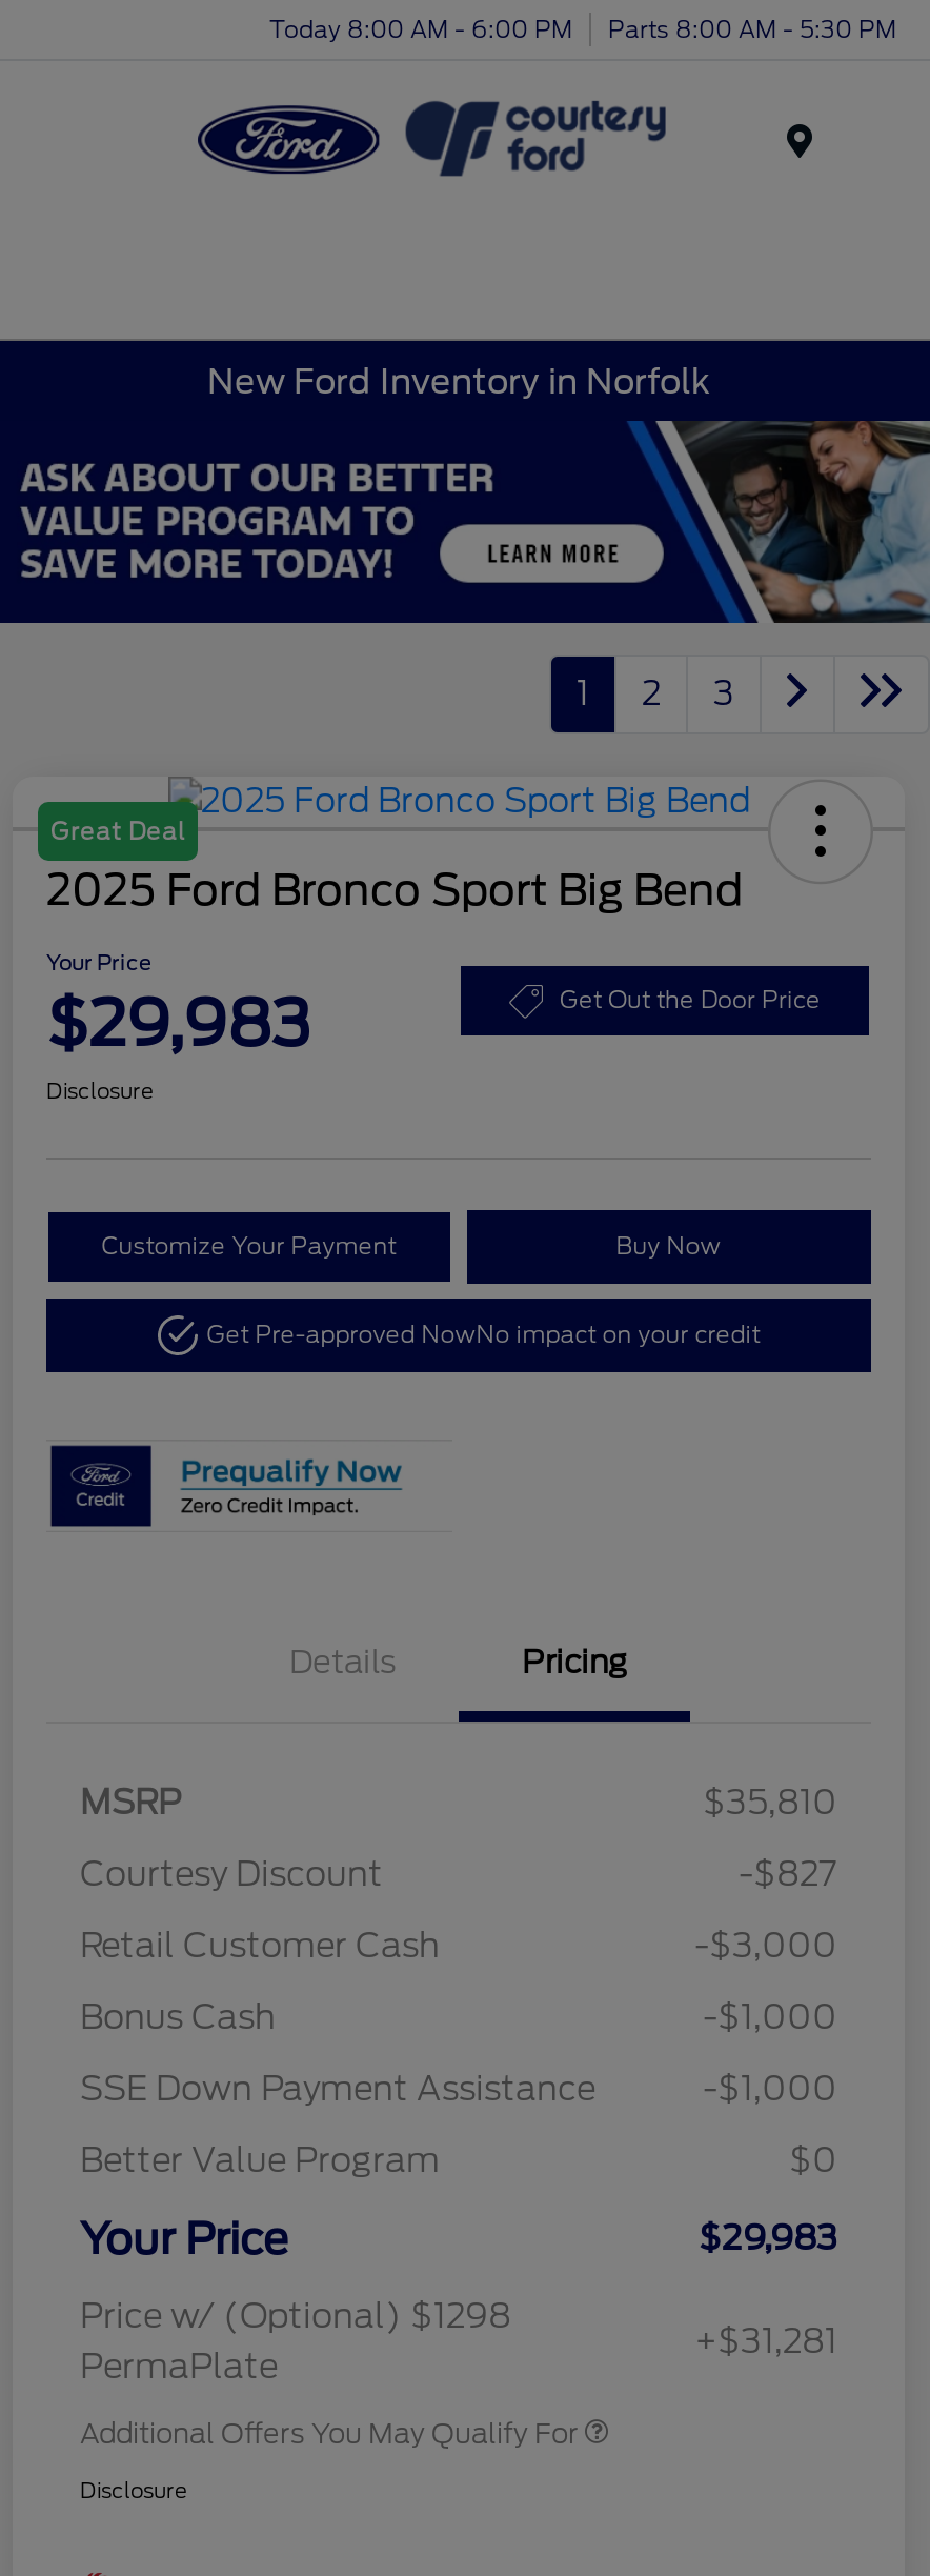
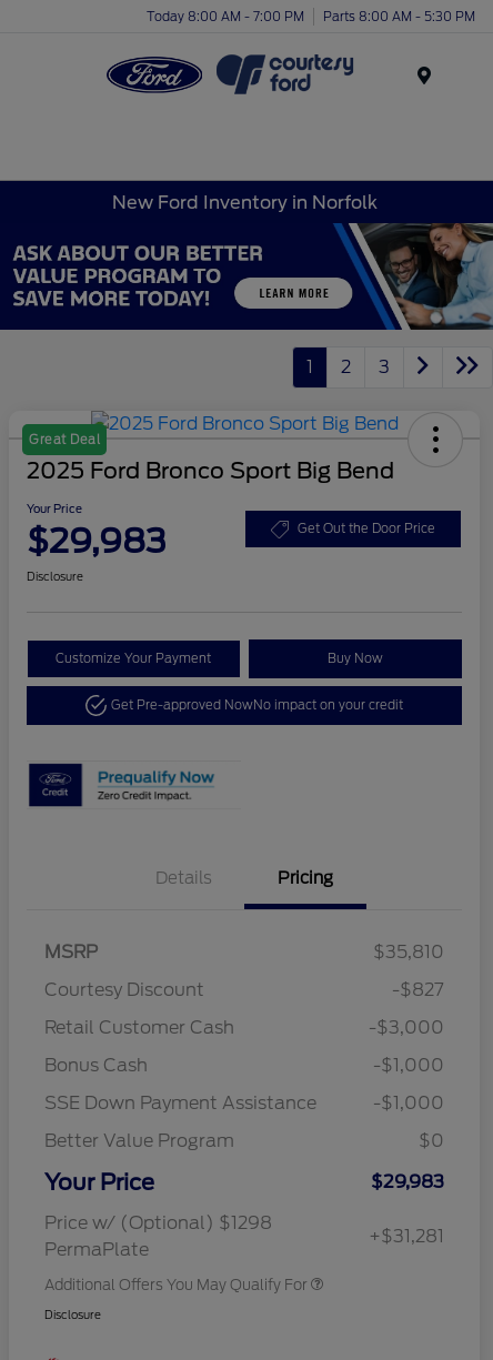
[269,14,896,43] Today 8:00 AM - 6:00 PM Parts 8:00 AM - 5:30 PM -> [147,8,475,24] Today 8:00 AM - 7:00 PM Parts 8:00 AM - 5:30 PM

